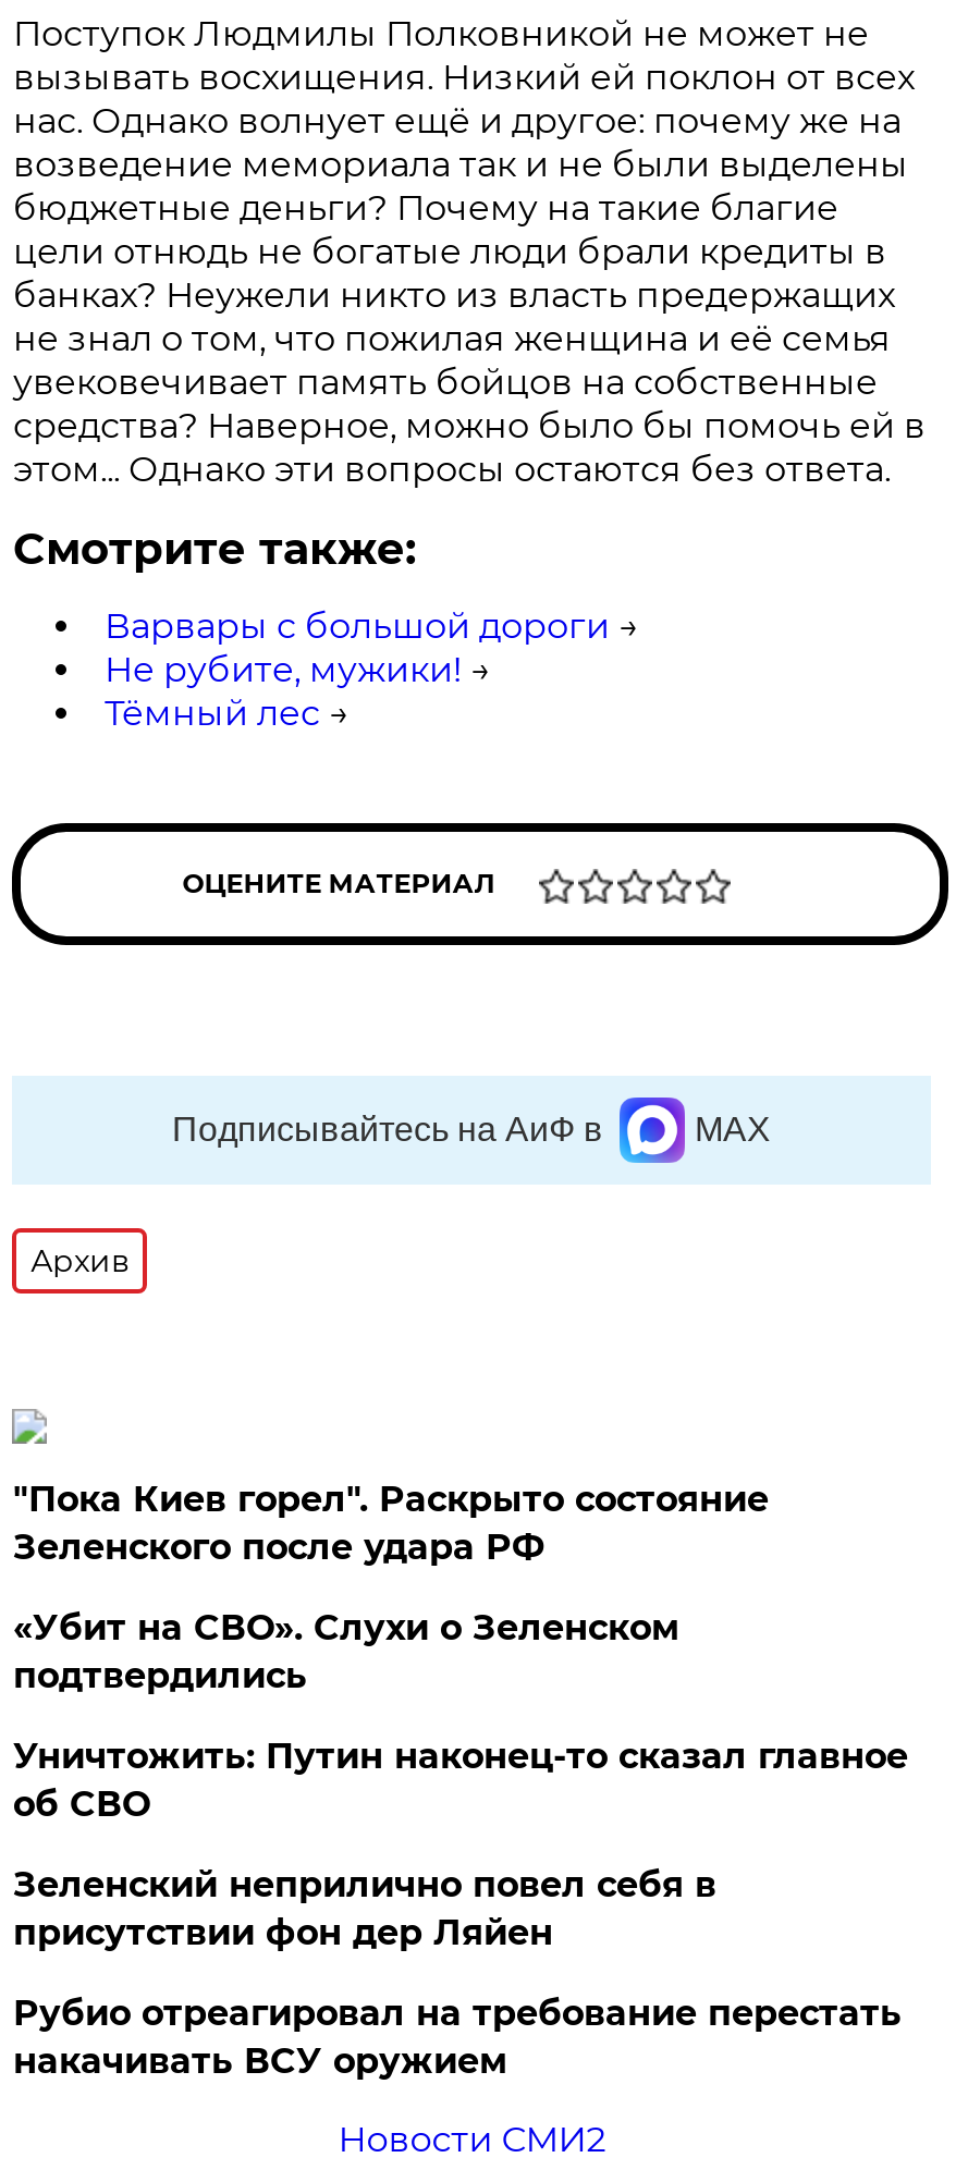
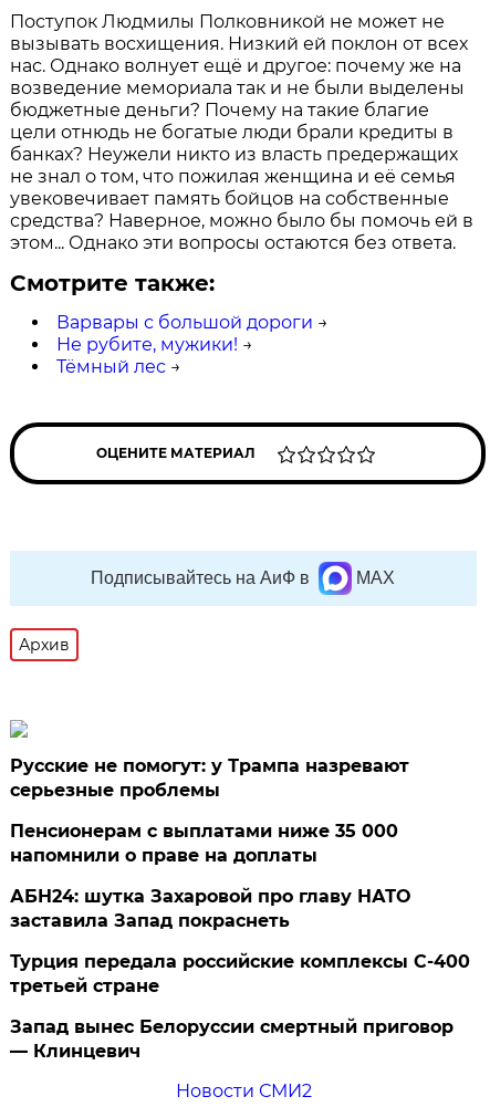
[13,1479,769,1568] "Пока Киев горел". Раскрыто состояние | Зеленского после удара РФ -> [10,755,410,801] Русские не помогут: у Трампа назревают | серьезные проблемы
[13,1607,679,1696] «Убит на СВО». Слухи о Зеленском | подтвердились -> [10,821,399,866] Пенсионерам с выплатами ниже 35 000 | напомнили о праве на доплаты
[13,1736,908,1825] Уничтожить: Путин наконец-то сказал главное | об СВО -> [10,886,411,931] АБН24: шутка Захаровой про главу НАТО | заставила Запад покраснеть
[13,1864,716,1953] Зеленский неприлично повел cебя в | присутствии фон дер Ляйен -> [10,951,471,996] Турция передала российские комплексы С-400 | третьей стране
[13,1993,901,2082] Рубио отреагировал на требование перестать | накачивать ВСУ оружием -> [10,1016,454,1062] Запад вынес Белоруссии смертный приговор | — Клинцевич

